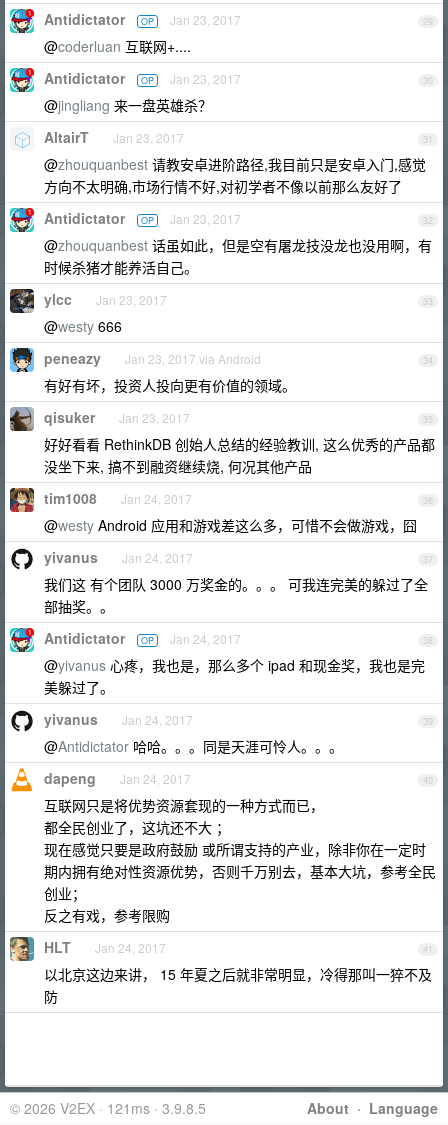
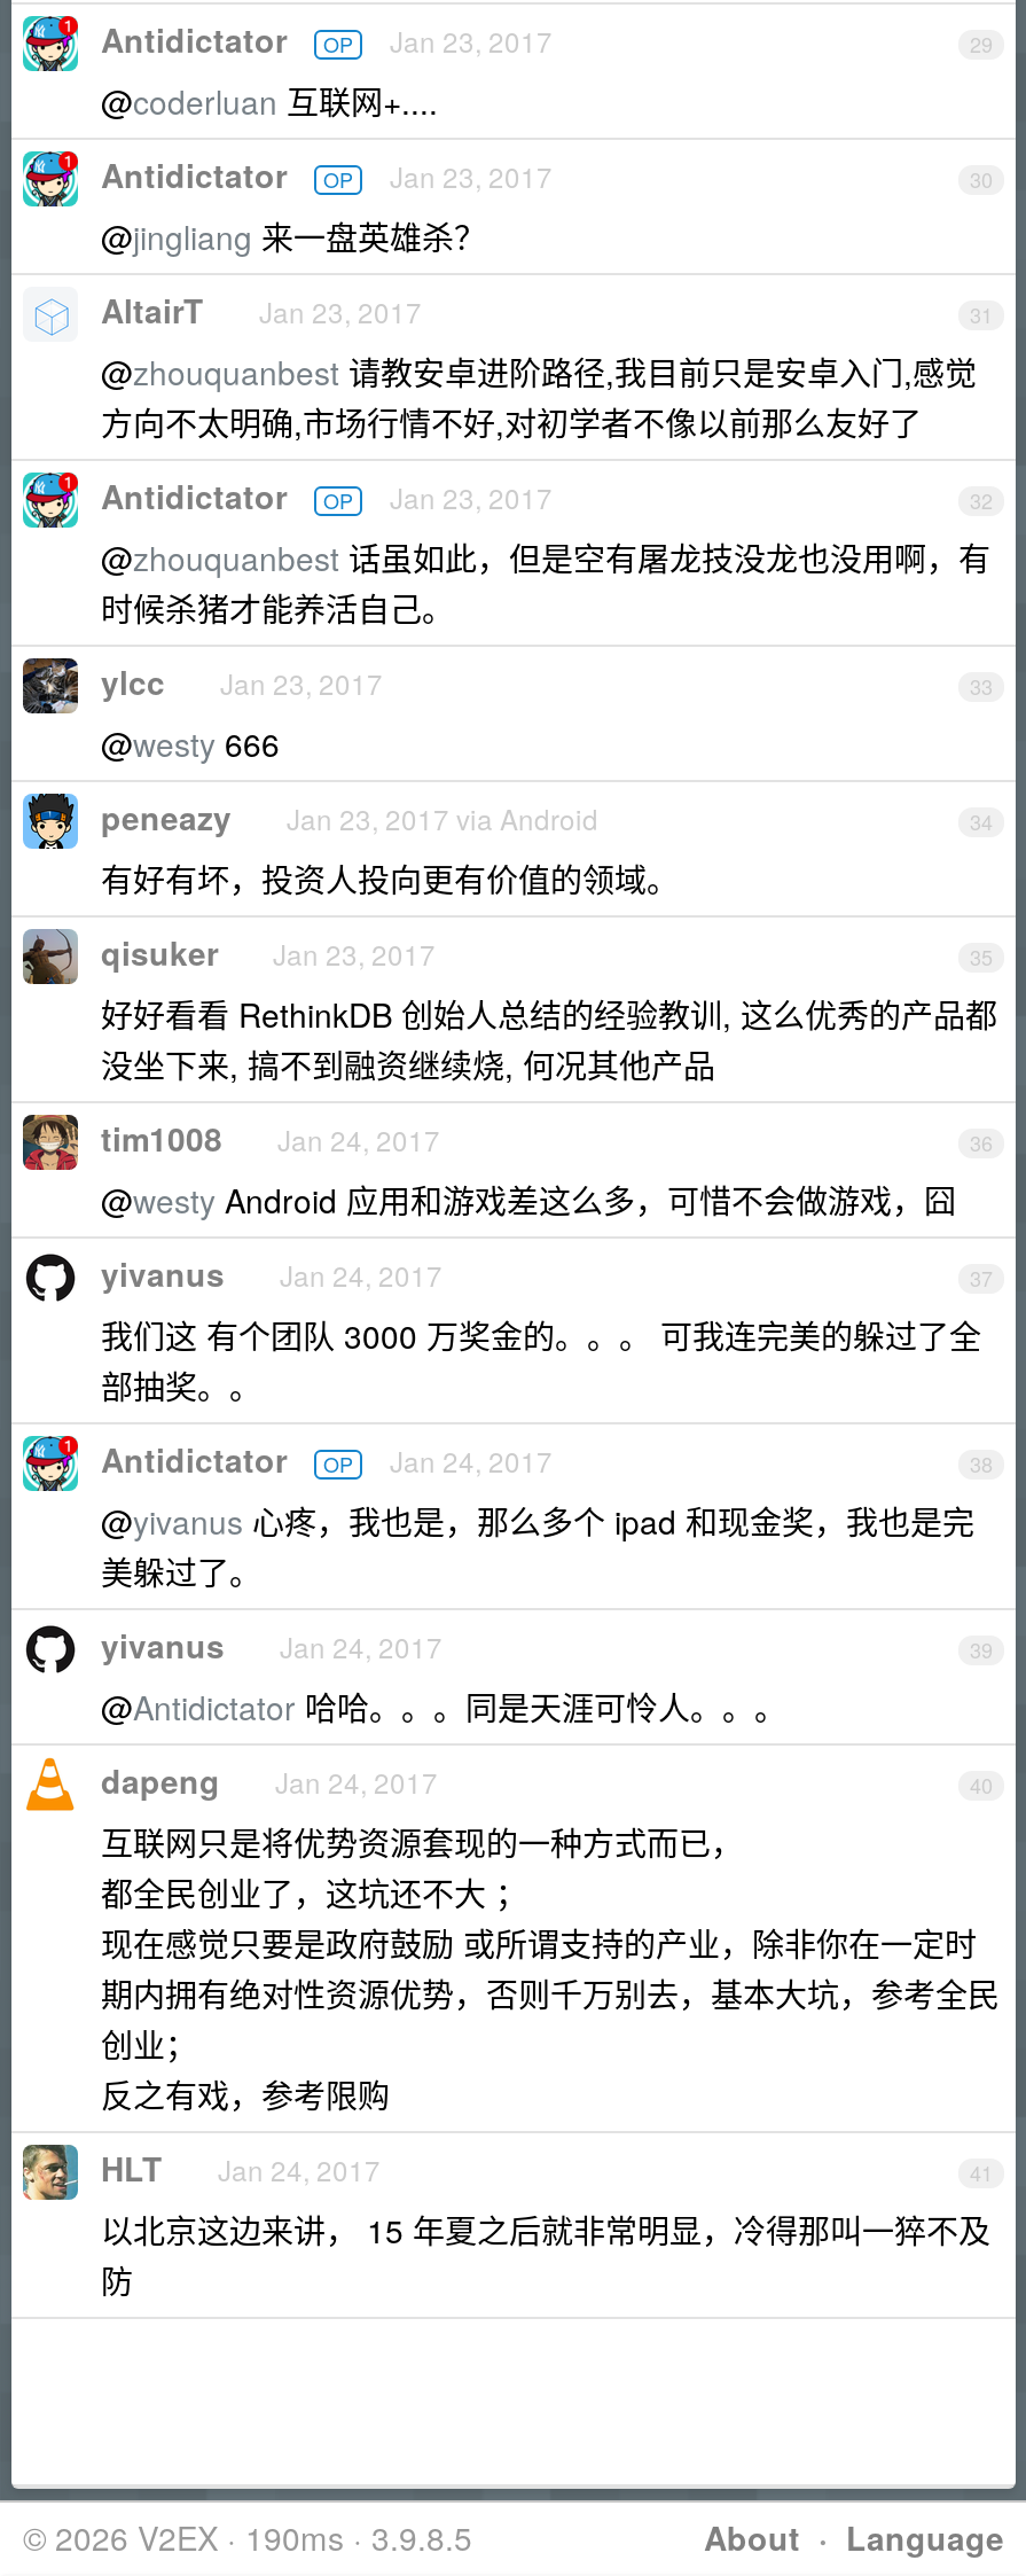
[10,1098,206,1118] © 2026 V2EX · 121ms · 3.9.8.5 -> [23,2514,472,2560] © 2026 V2EX · 190ms · 3.9.8.5

